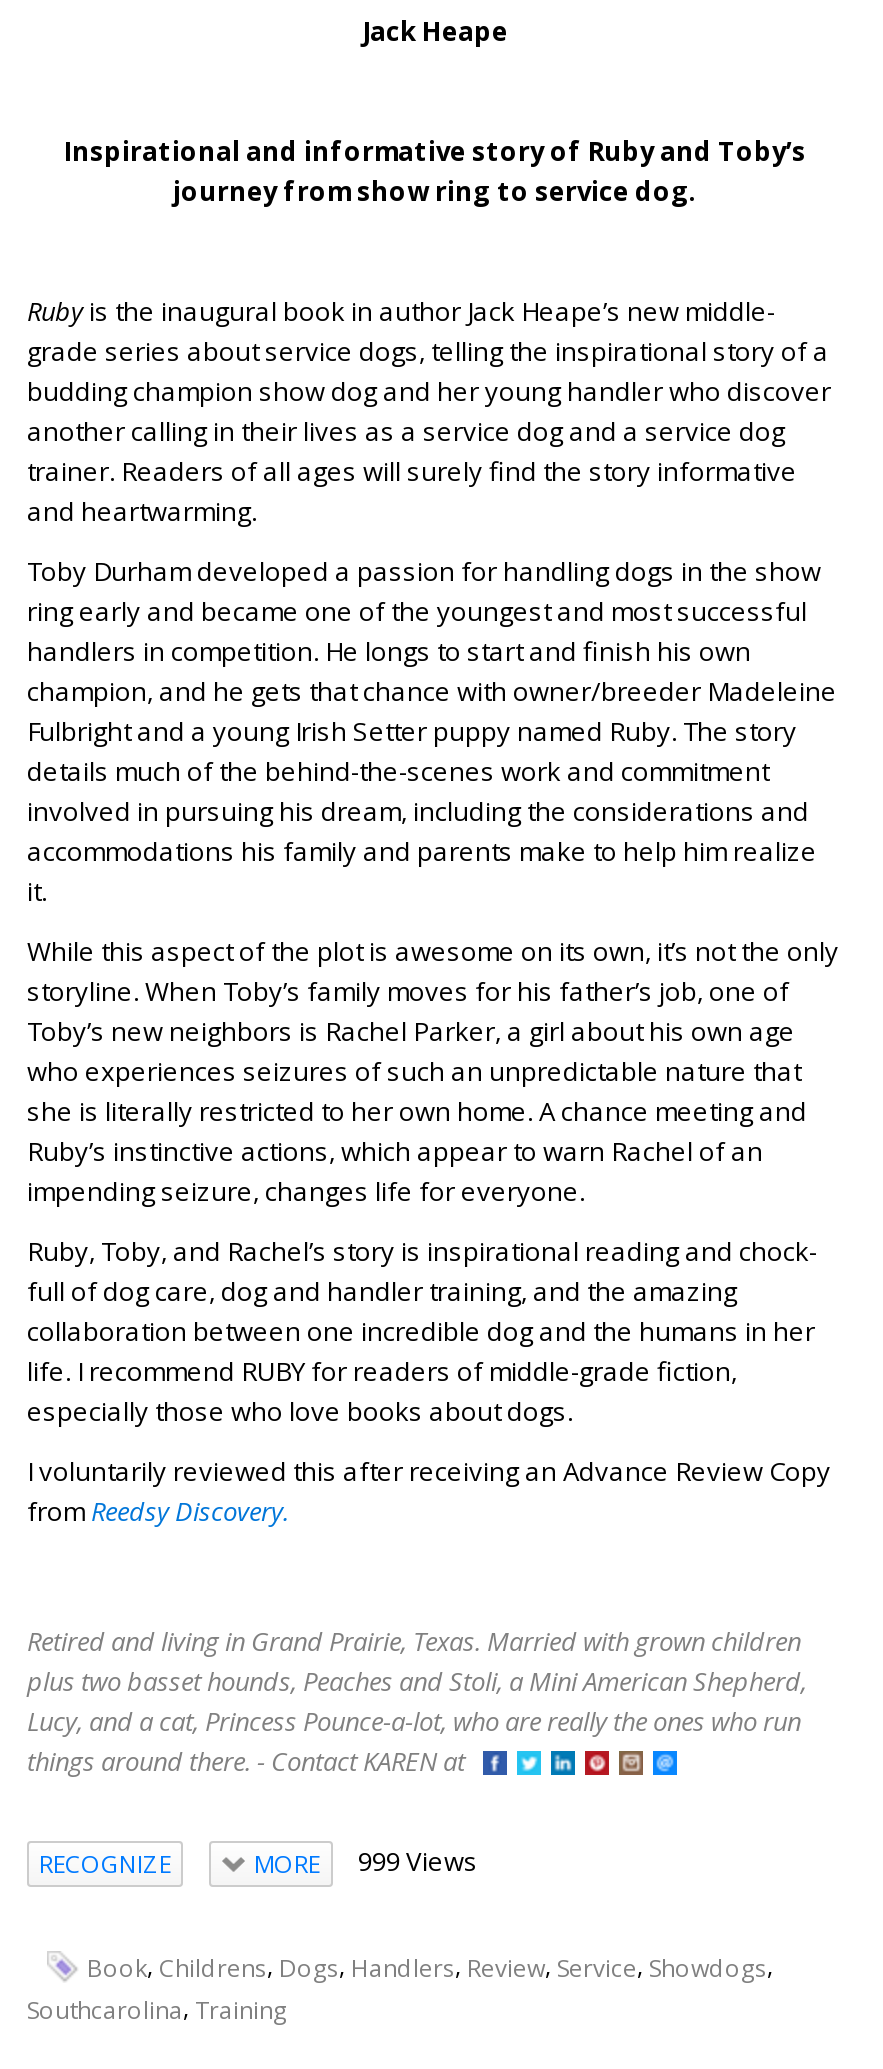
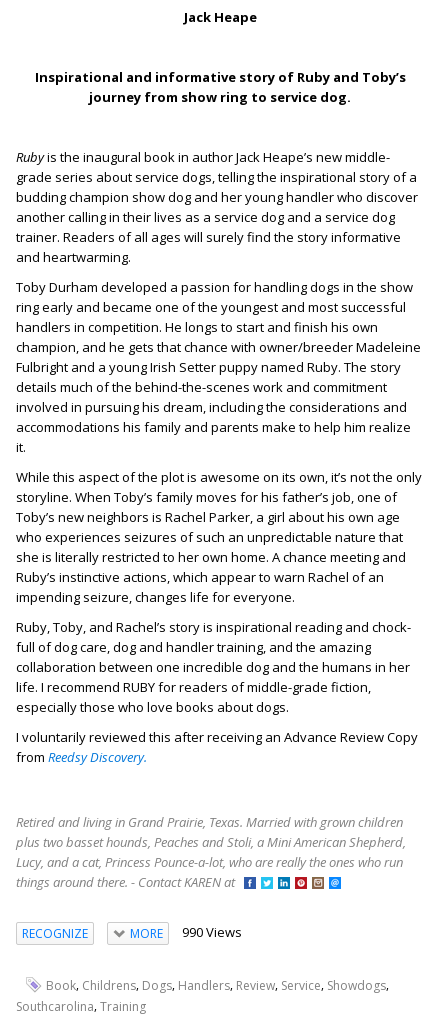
[254,1843,478,1881] MORE 999 Views -> [129,923,241,942] MORE 990 Views

